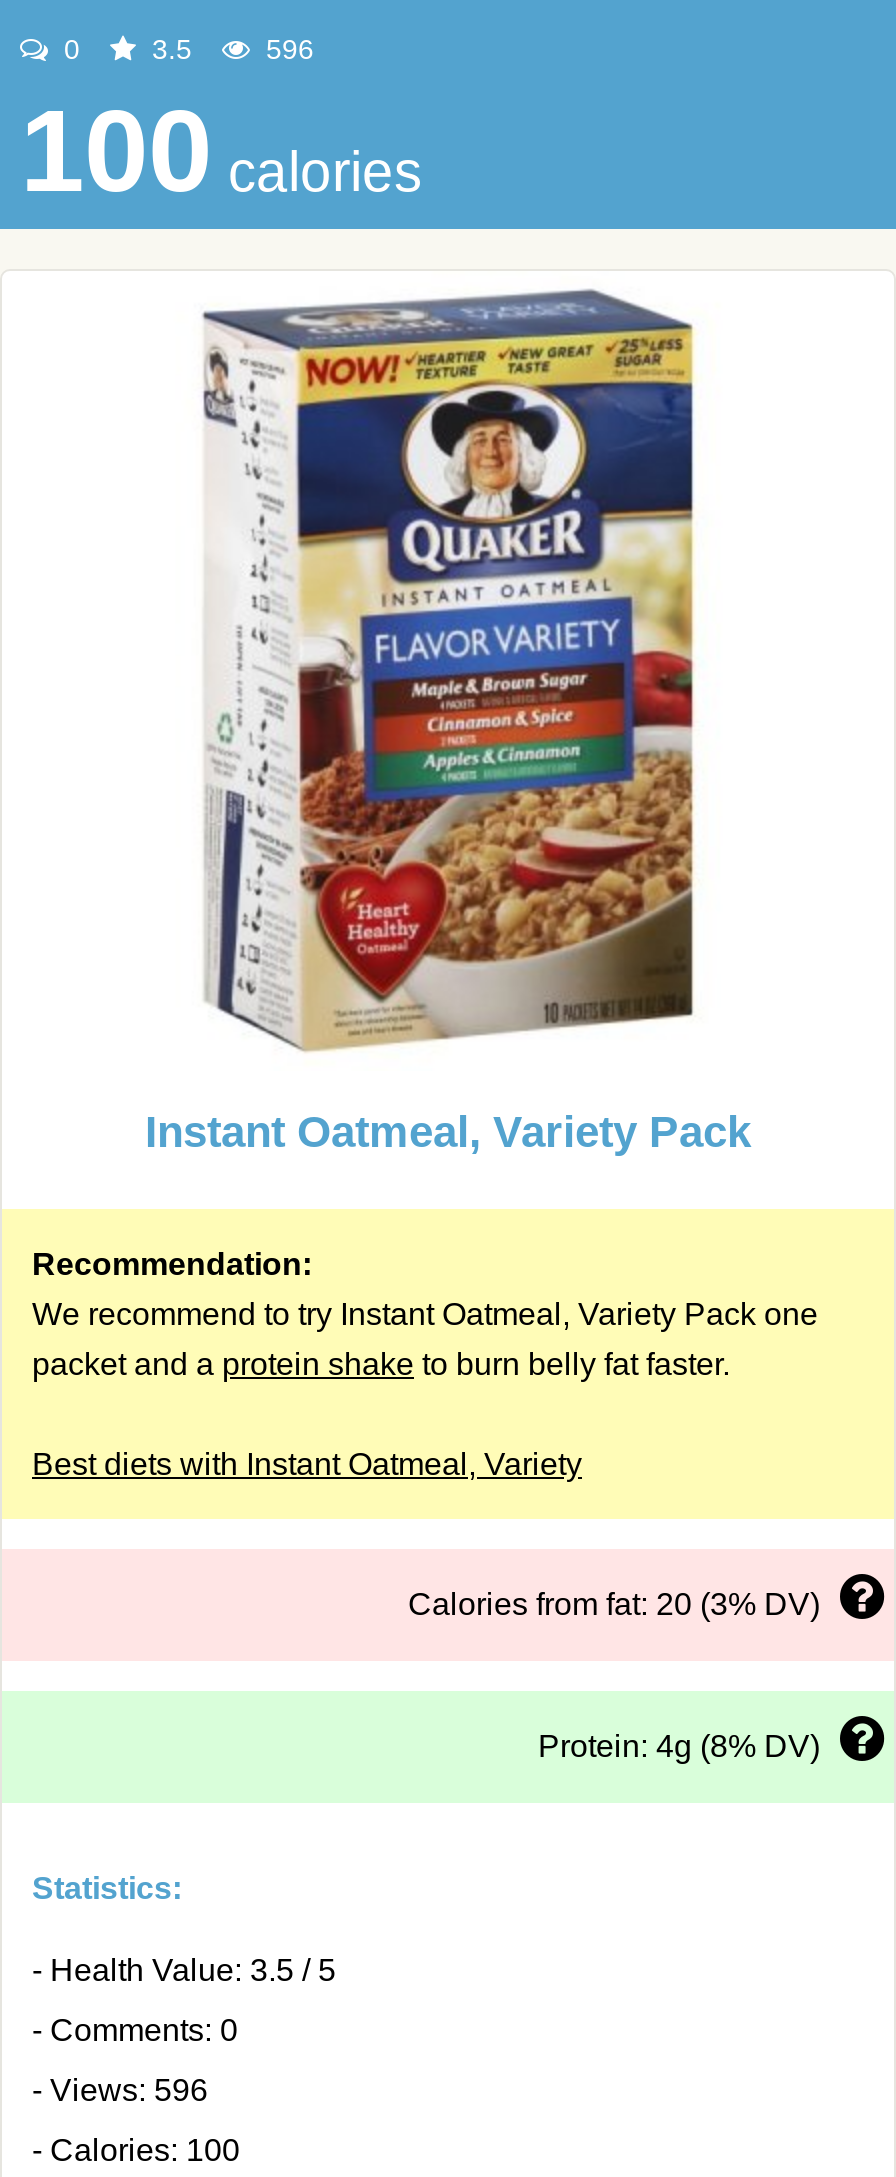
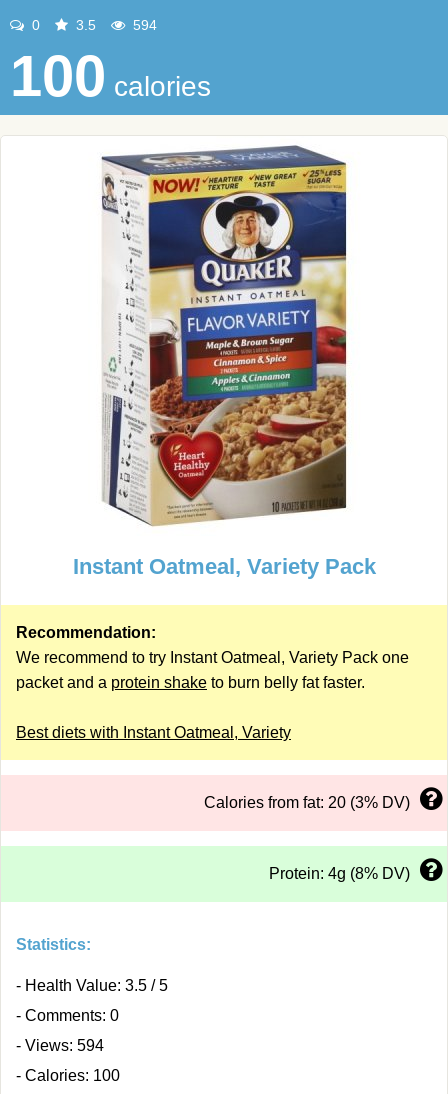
[258,33,314,65] 596 -> [129,17,157,33] 594
[32,2073,208,2107] - Views: 596 -> [16,1037,104,1054] - Views: 594

